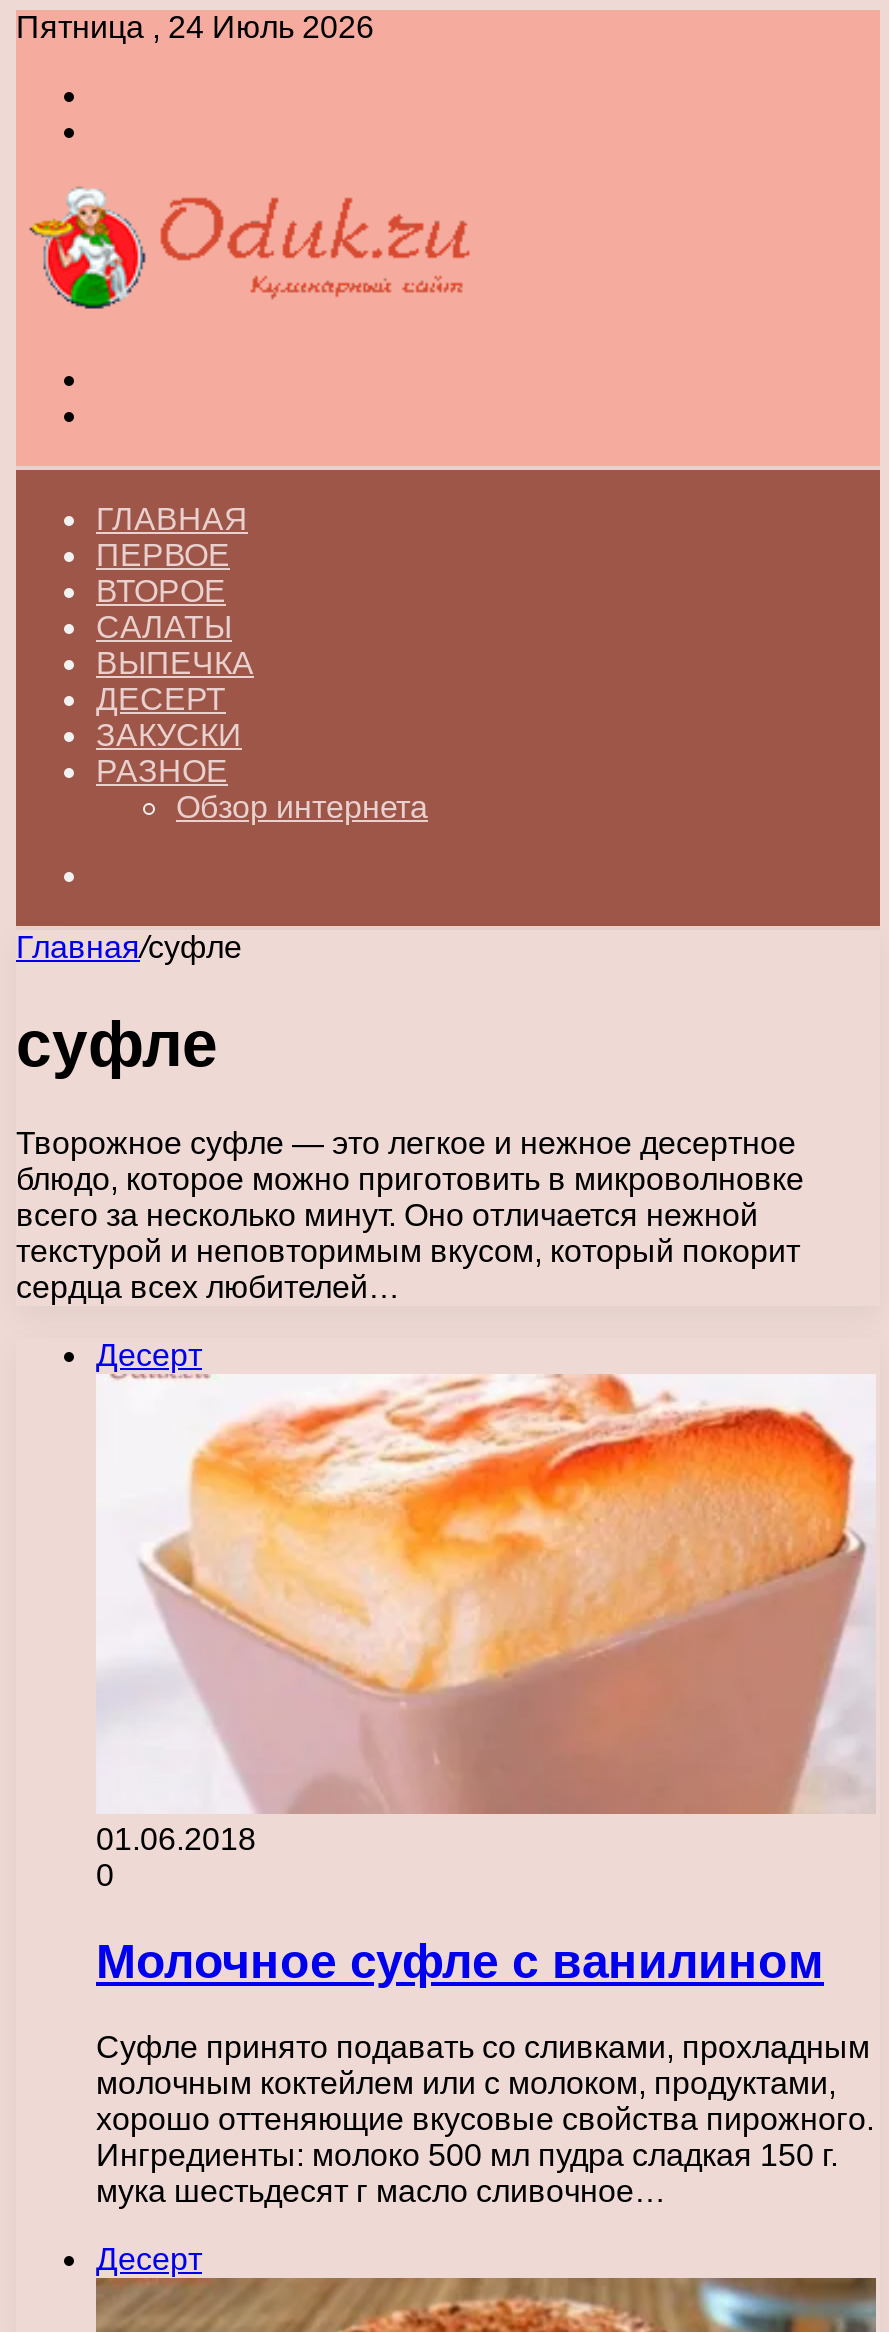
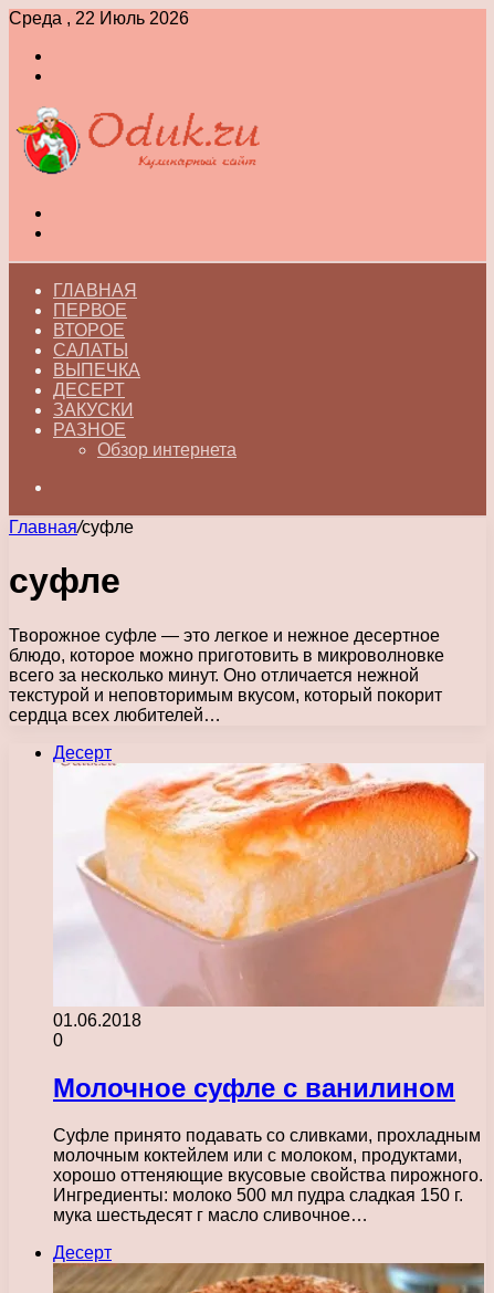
[16,10,374,44] Пятница , 24 Июль 2026 -> [9,9,189,28] Среда , 22 Июль 2026

